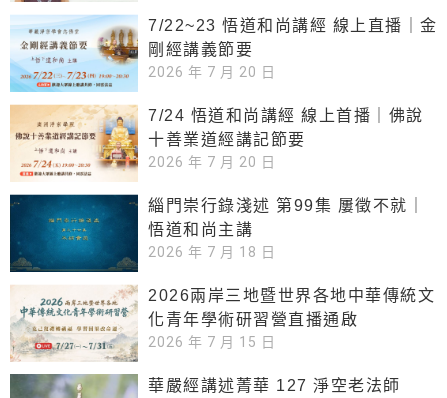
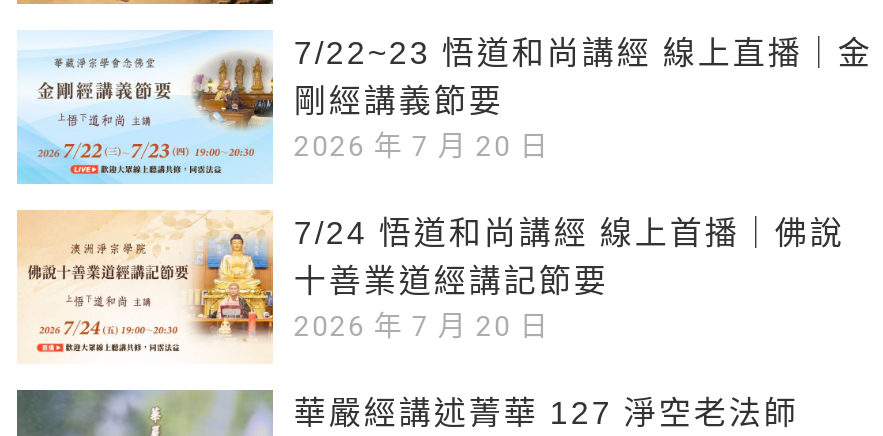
[11,194,435,350] [image] | 緇門崇行錄淺述 第99集 屢徵不就｜ | 悟道和尚主講 | 2026 年 7 月 18 日 | 2026兩岸三地暨世界各地中華傳統文 | 化青年學術研習營直播通啟 | 2026 年 7 月 15 日 -> none
[10,286,138,362] [image] -> none

